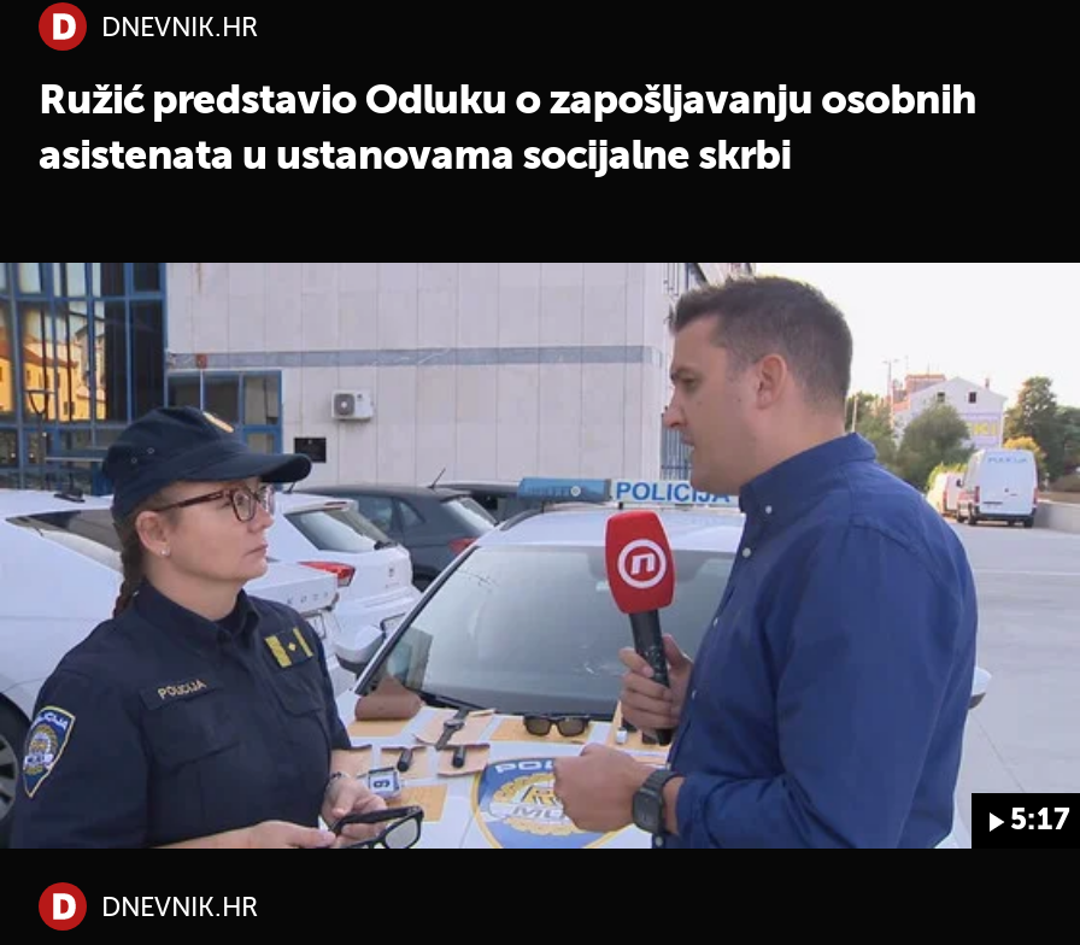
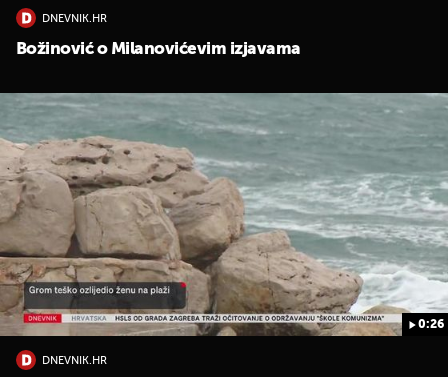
[39,82,976,178] Ružić predstavio Odluku o zapošljavanju osobnih | asistenata u ustanovama socijalne skrbi -> [16,41,301,58] Božinović o Milanovićevim izjavama
[7,260,1073,851] [image] | 5:17 -> [3,92,445,337] [image] | 0:26

